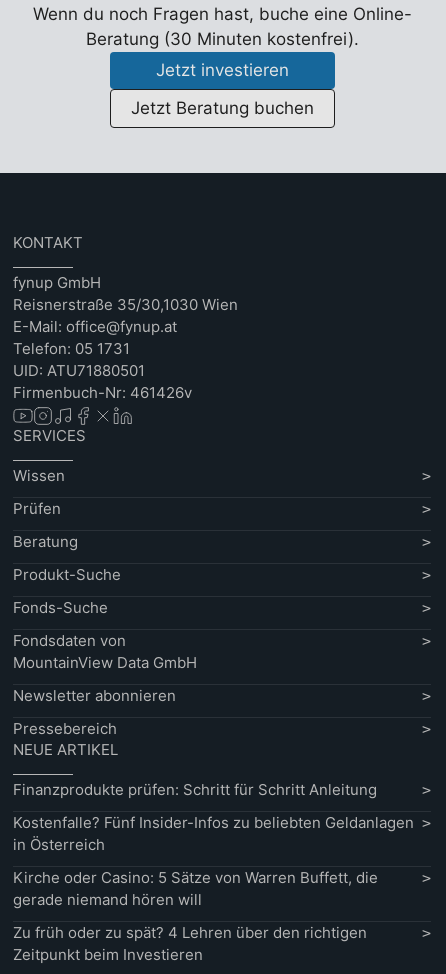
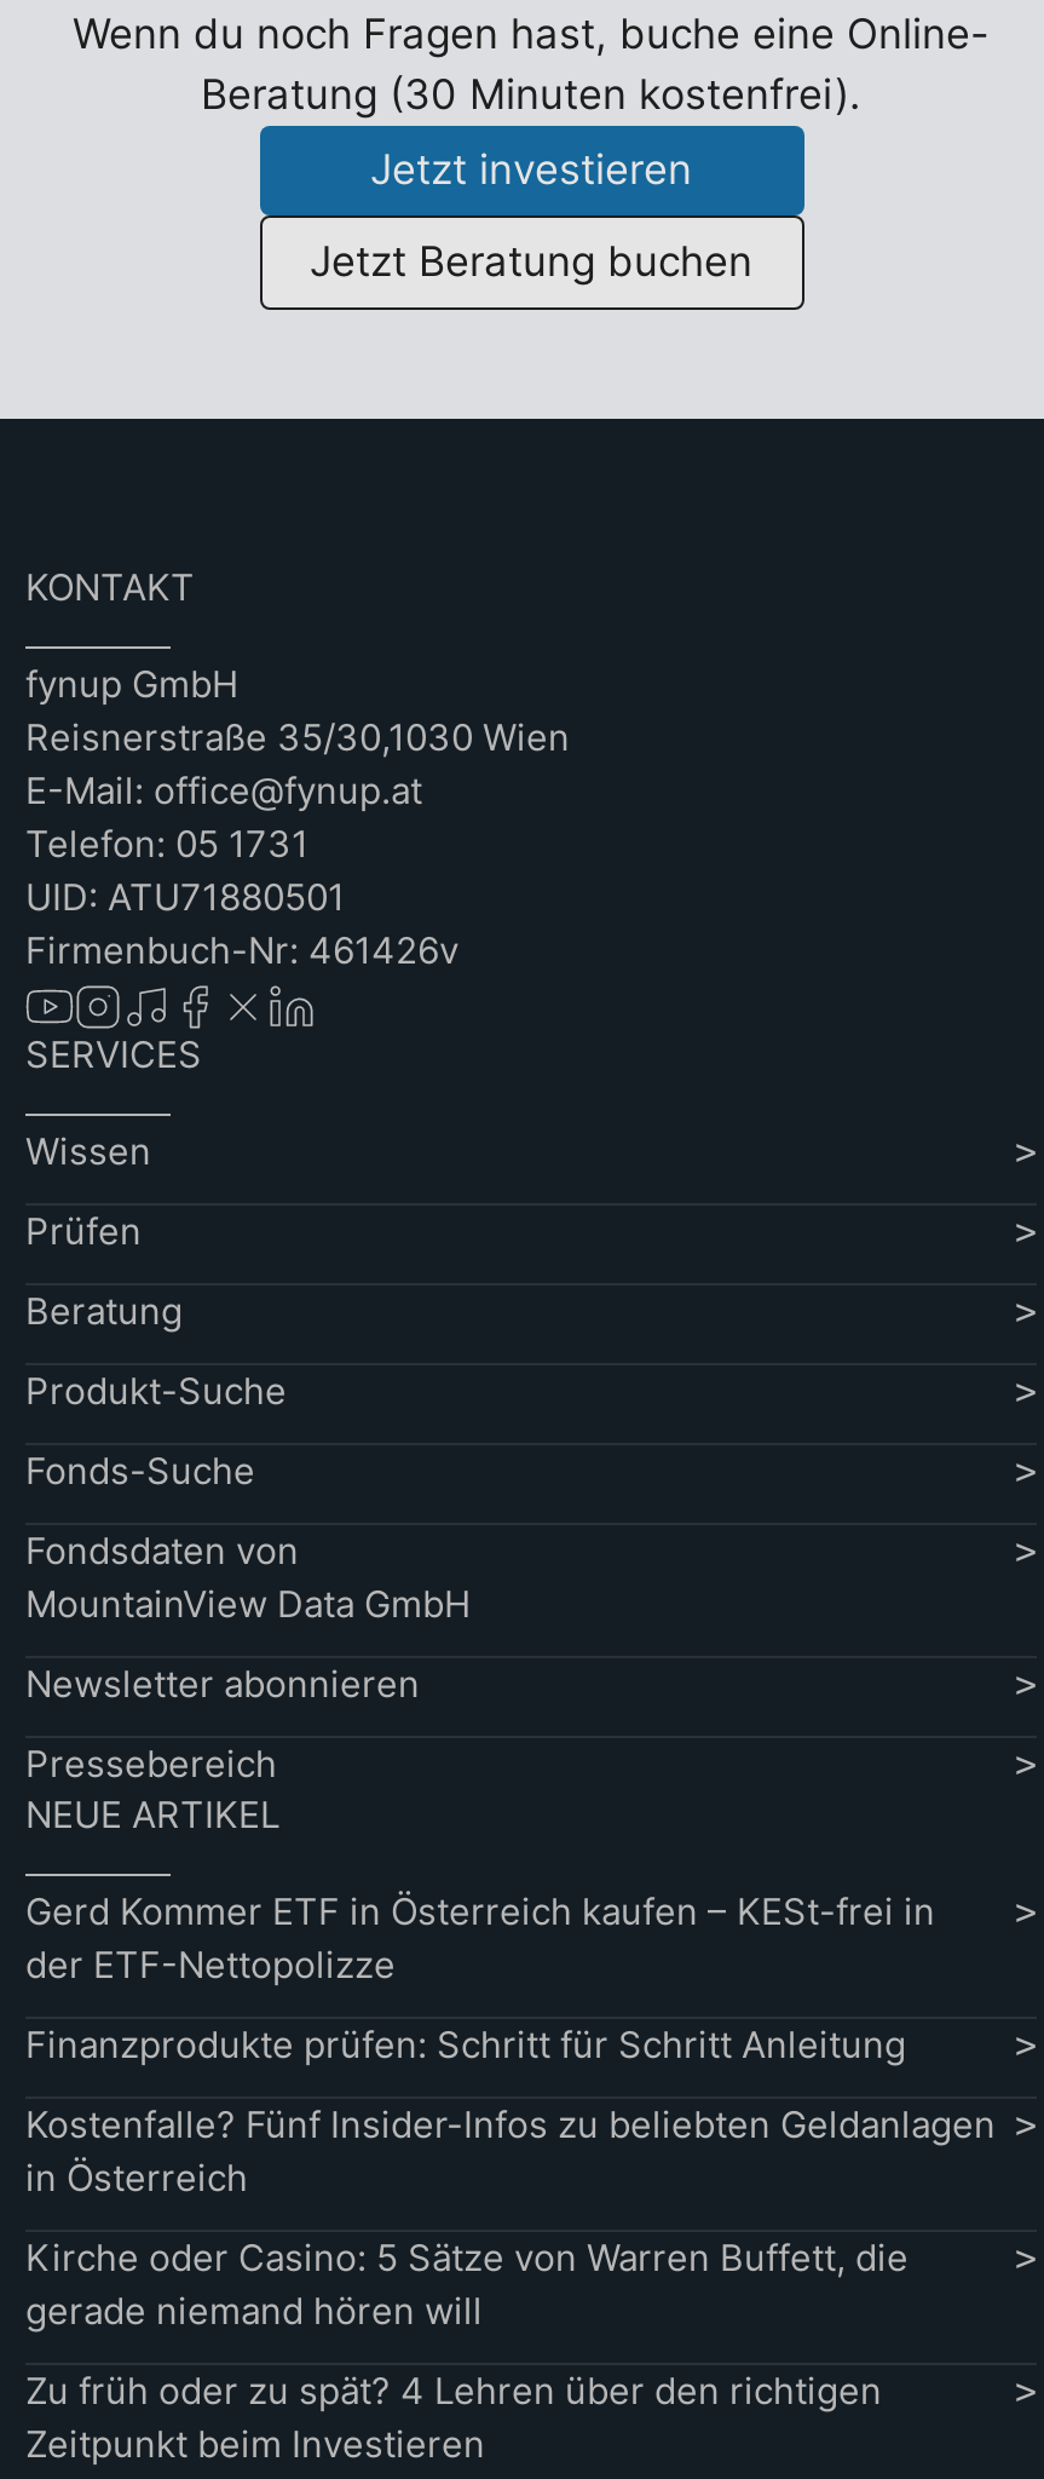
none -> [25,1889,935,1988] Gerd Kommer ETF in Österreich kaufen – KESt-frei in | der ETF-Nettopolizze

